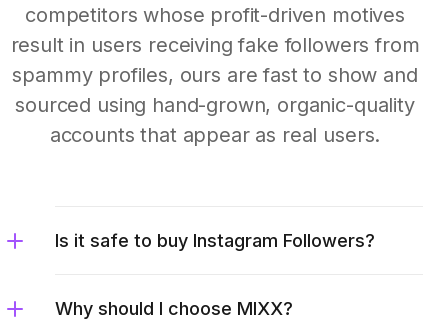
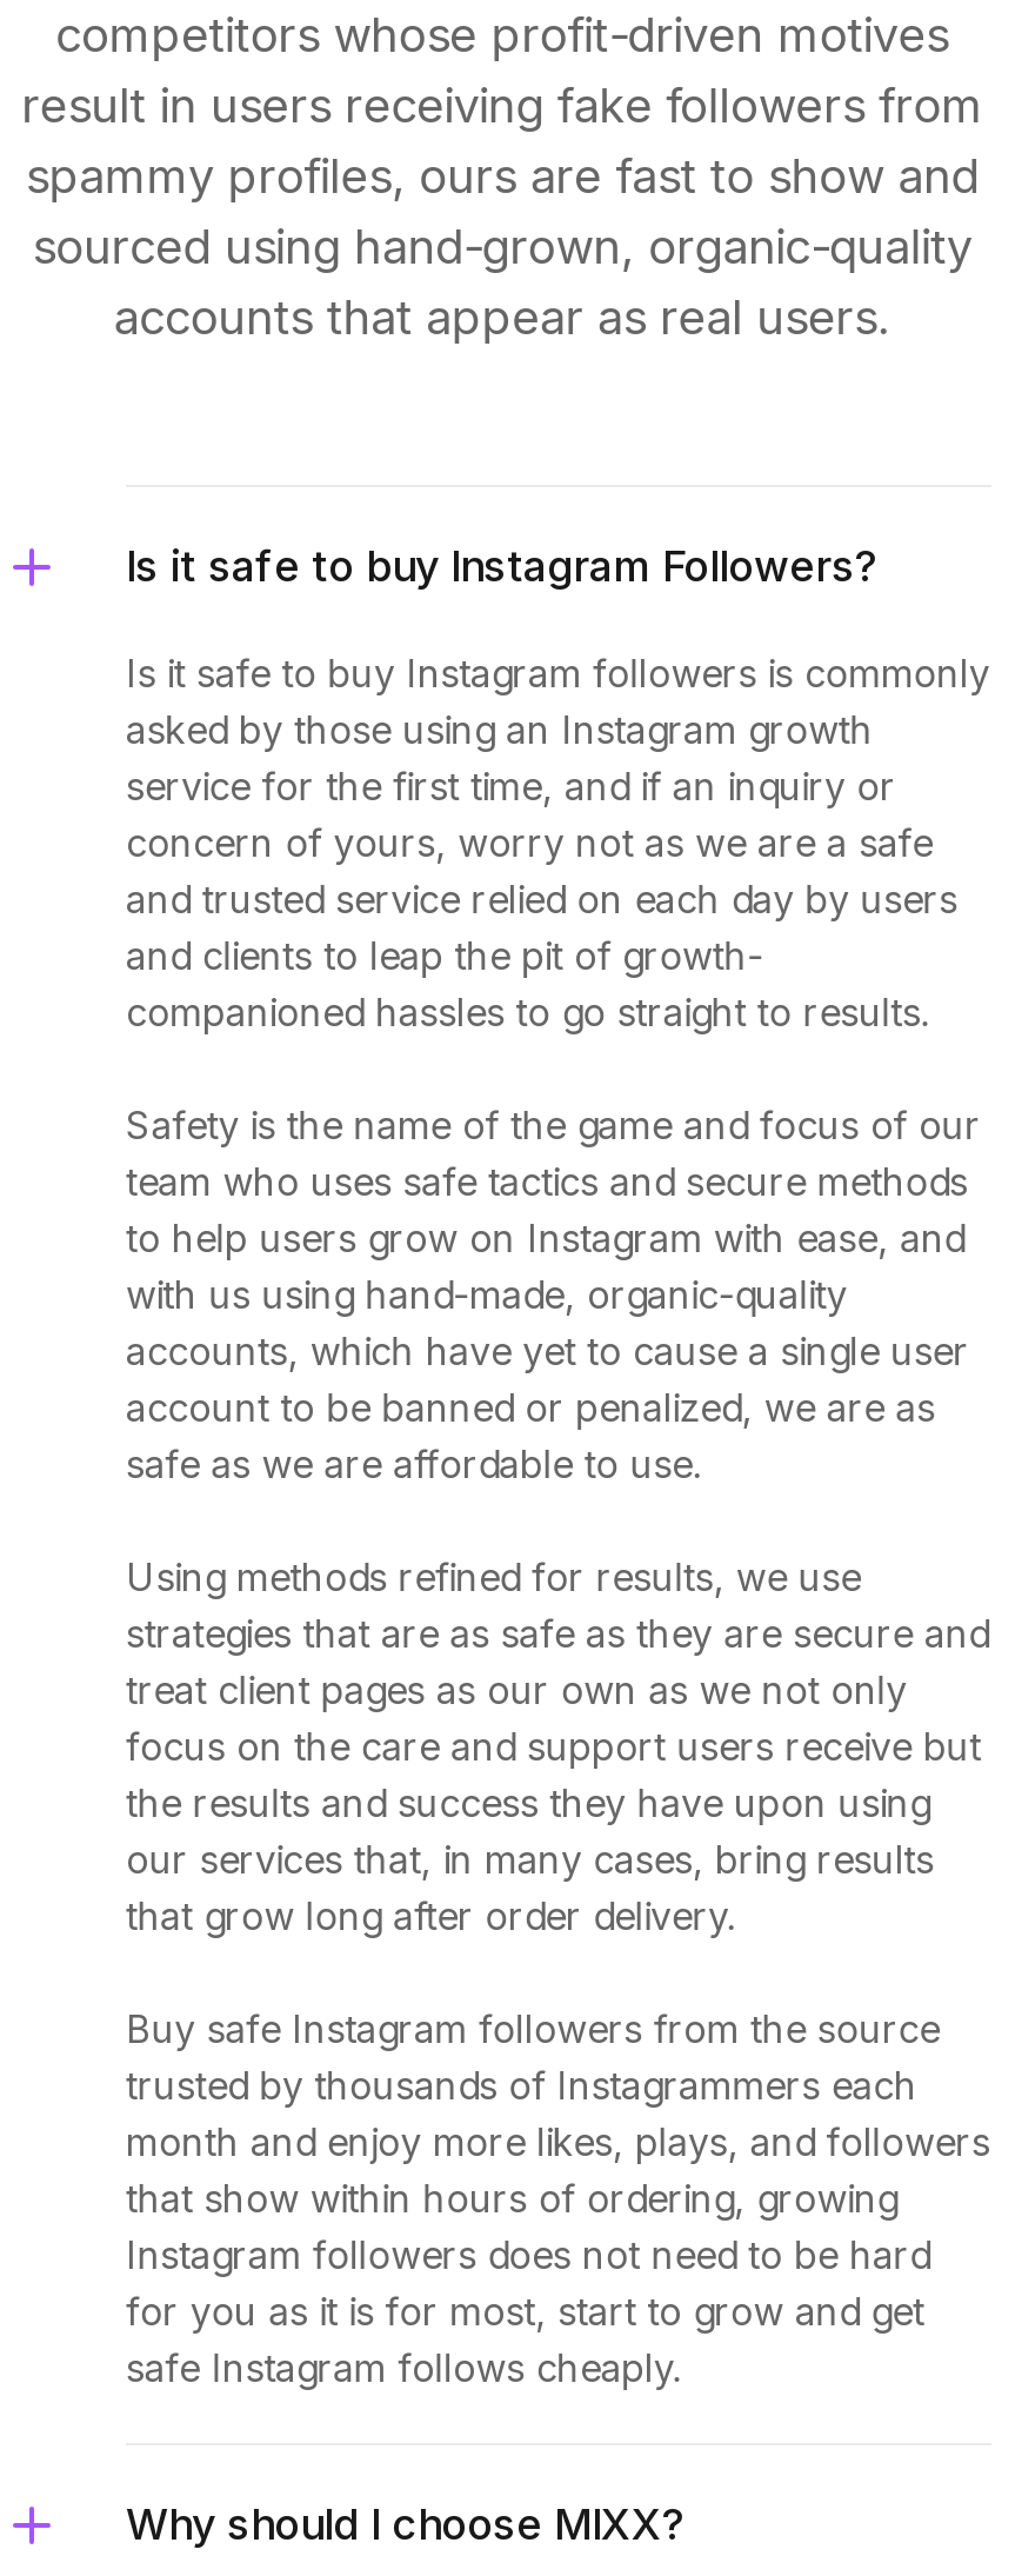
none -> [126,650,990,2391] Is it safe to buy Instagram followers is commonly | asked by those using an Instagram growth | service for the first time, and if an inquiry or | concern of yours, worry not as we are a safe | and trusted service relied on each day by users | and clients to leap the pit of growth- | companioned hassles to go straight to results. | Safety is the name of the game and focus of our | team who uses safe tactics and secure methods | to help users grow on Instagram with ease, and | with us using hand-made, organic-quality | accounts, which have yet to cause a single user | account to be banned or penalized, we are as | safe as we are affordable to use. | Using methods refined for results, we use | strategies that are as safe as they are secure and | treat client pages as our own as we not only | focus on the care and support users receive but | the results and success they have upon using | our services that, in many cases, bring results | that grow long after order delivery. | Buy safe Instagram followers from the source | trusted by thousands of Instagrammers each | month and enjoy more likes, plays, and followers | that show within hours of ordering, growing | Instagram followers does not need to be hard | for you as it is for most, start to grow and get | safe Instagram follows cheaply.

